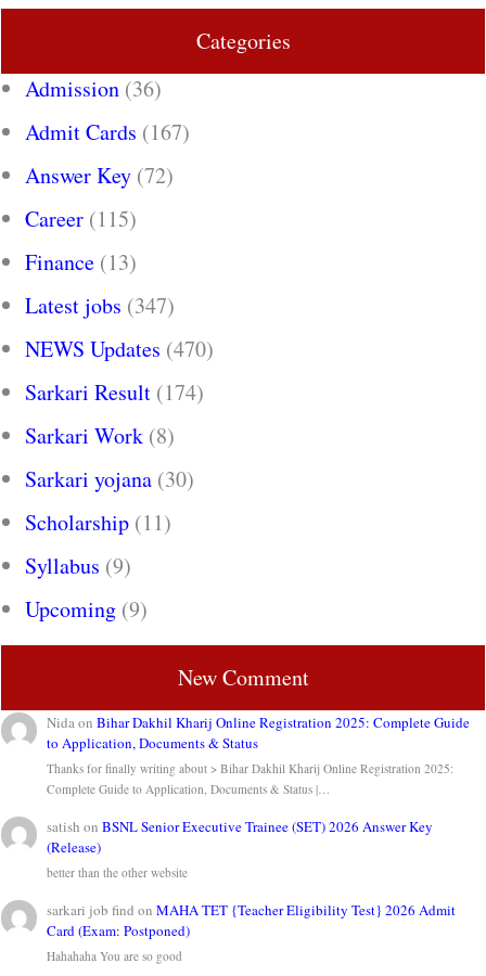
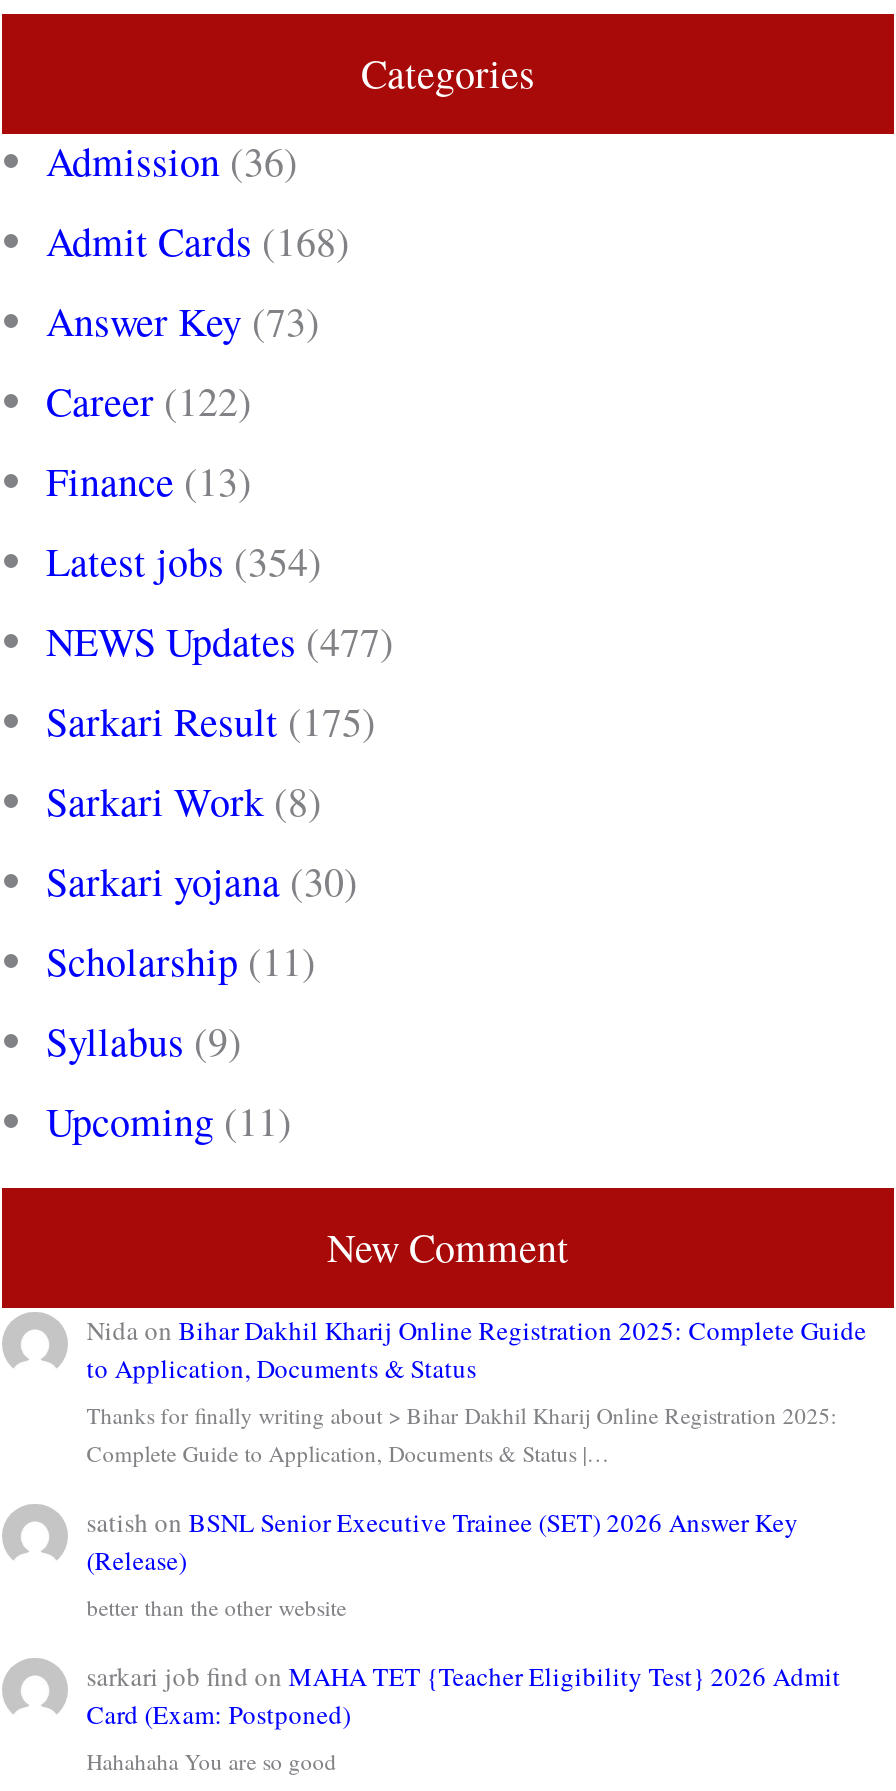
[25,117,190,147] Admit Cards (167) -> [46,213,350,267] Admit Cards (168)
[25,161,174,190] Answer Key (72) -> [46,293,320,347] Answer Key (73)
[25,204,137,233] Career (115) -> [46,373,252,427] Career (122)
[25,291,175,320] Latest jobs (347) -> [46,533,322,587] Latest jobs (354)
[25,334,214,364] NEWS Updates (470) -> [46,613,394,667] NEWS Updates (477)
[25,378,204,407] Sarkari Result (174) -> [46,693,376,747] Sarkari Result (175)
[25,594,148,624] Upcoming (9) -> [46,1093,292,1147] Upcoming (11)

